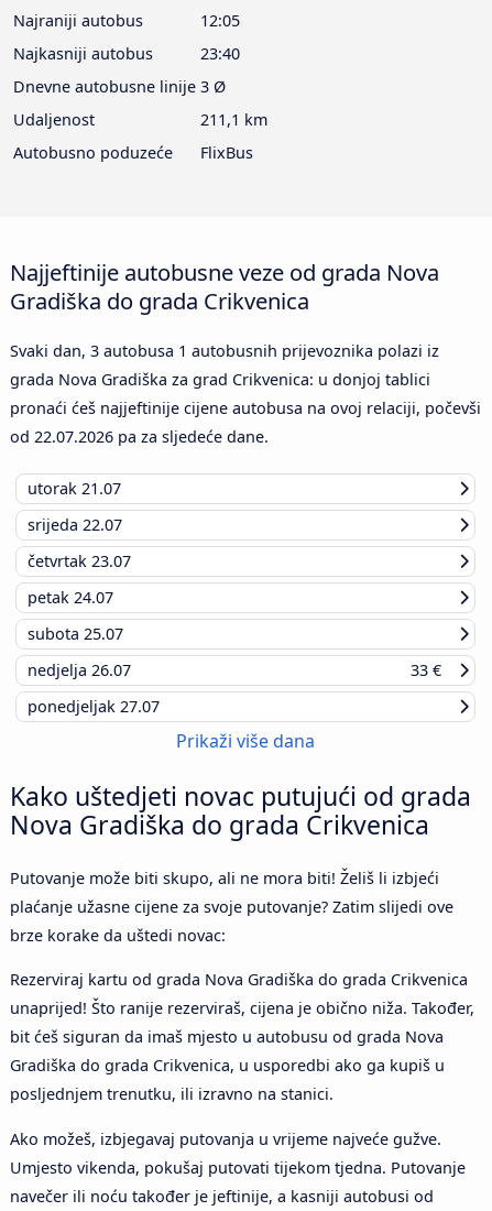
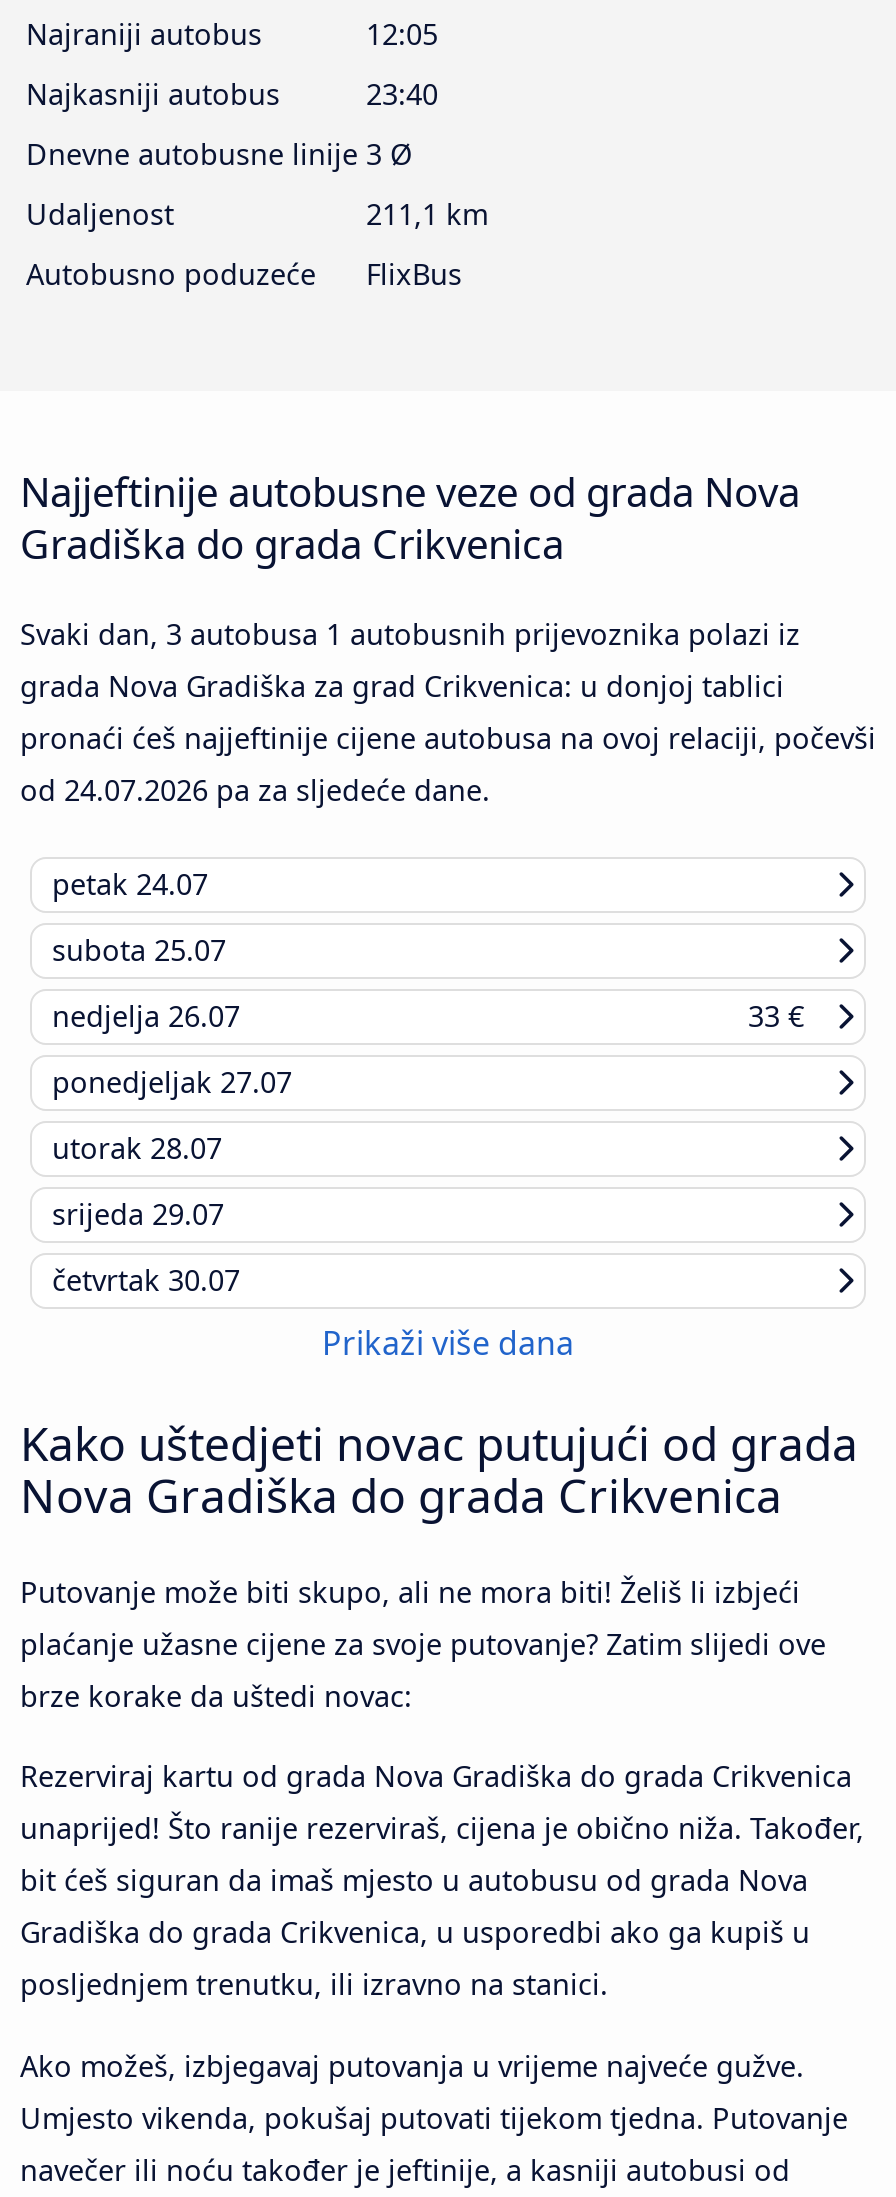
[10,426,269,571] od 22.07.2026 pa za sljedeće dane. | utorak 21.07 | srijeda 22.07 | četvrtak 23.07 -> [20,770,490,808] od 24.07.2026 pa za sljedeće dane.
moved [28,586,441,716] -> [52,864,804,1100]: petak 24.07 | subota 25.07 | nedjelja 26.07 | 33 € | ponedjeljak 27.07
none -> [52,1128,240,1298] utorak 28.07 | srijeda 29.07 | četvrtak 30.07

